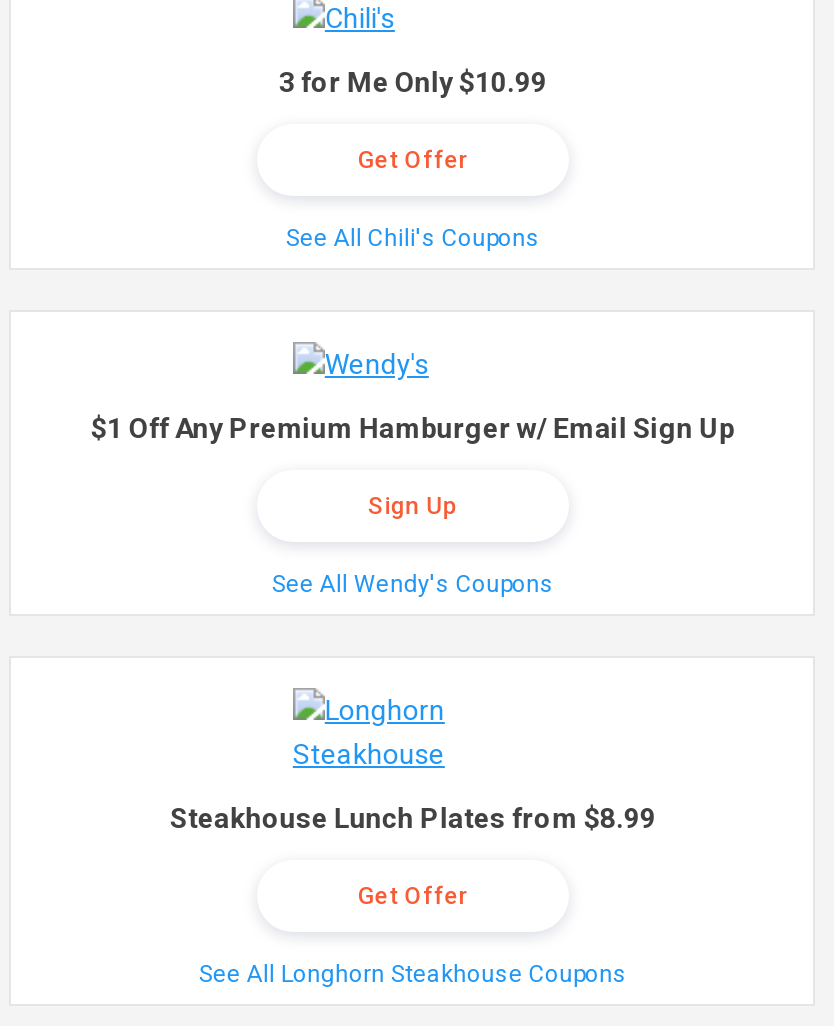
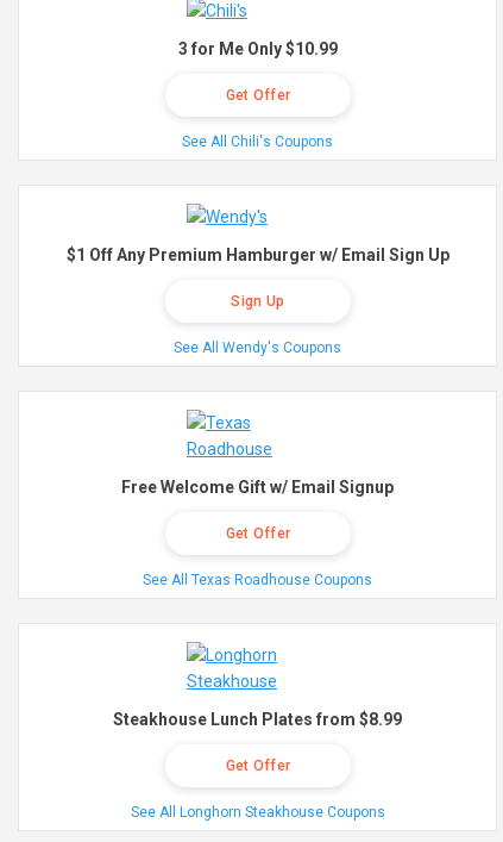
none -> [122,478,394,589] Free Welcome Gift w/ Email Signup | Get Offer | See All Texas Roadhouse Coupons

